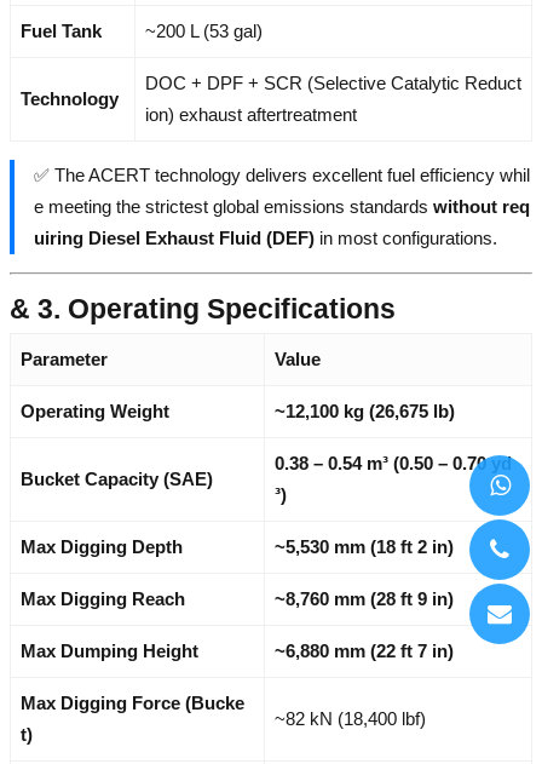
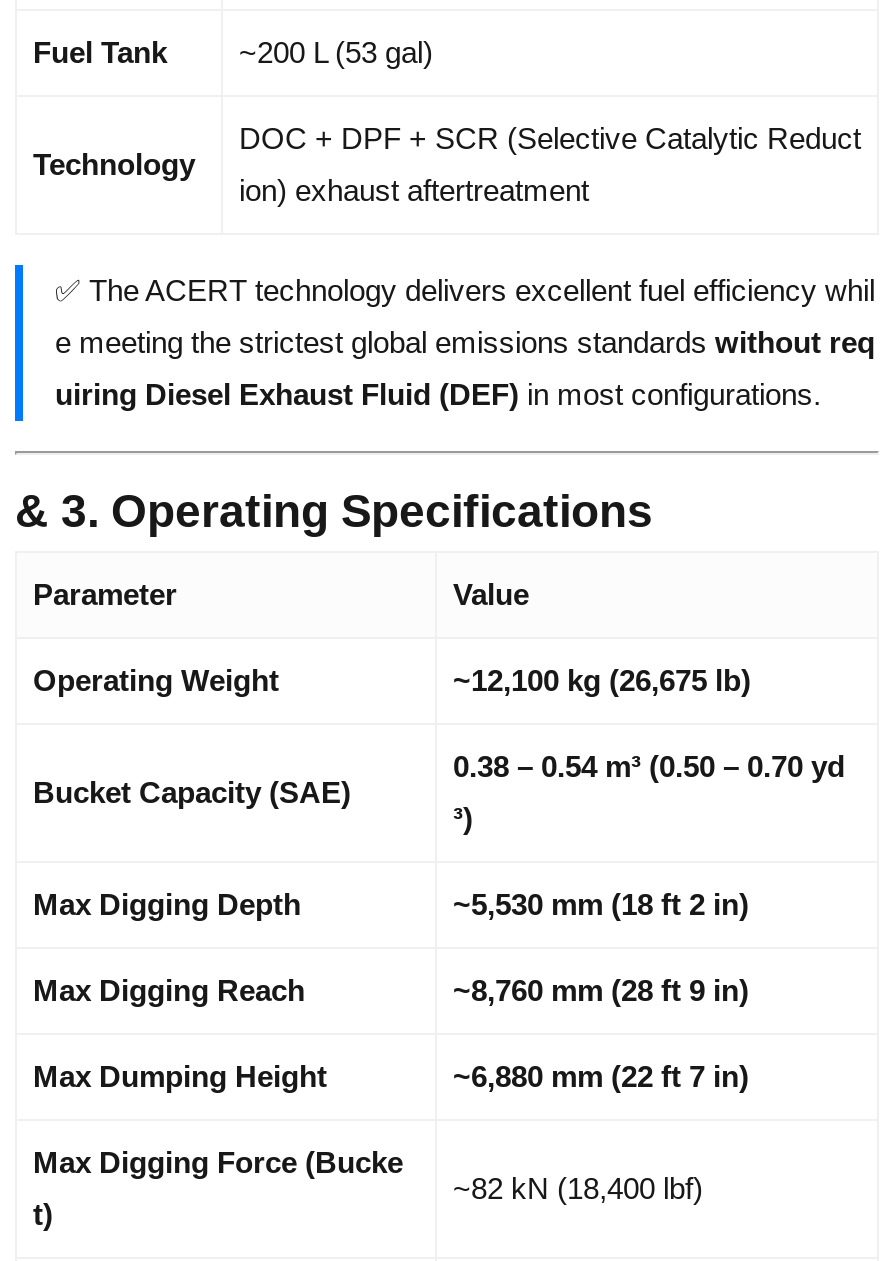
[468,459,531,645] [image] -> none

